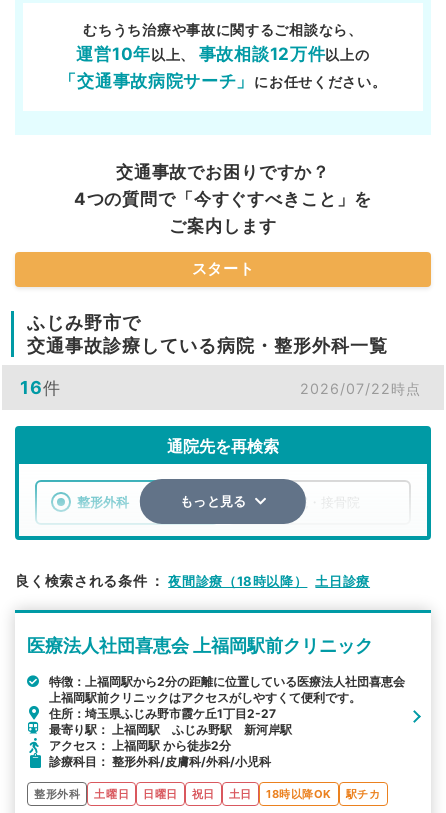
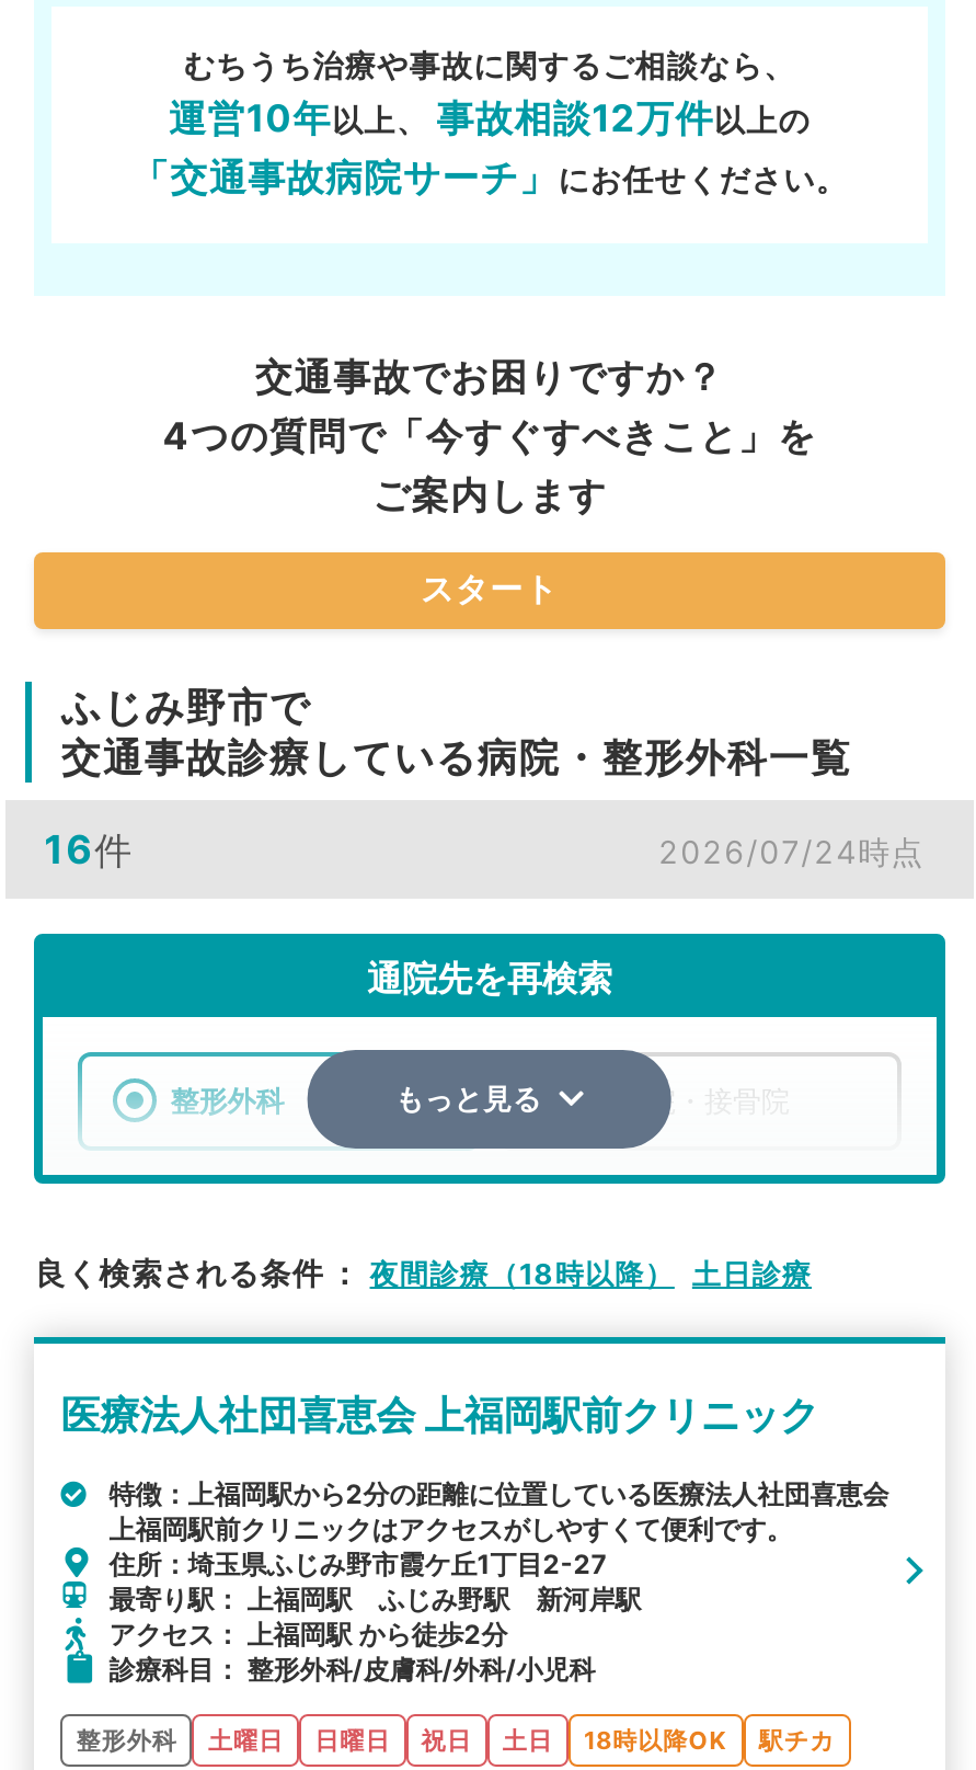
[300,380,421,397] 2026/07/22時点 -> [659,832,924,869] 2026/07/24時点

